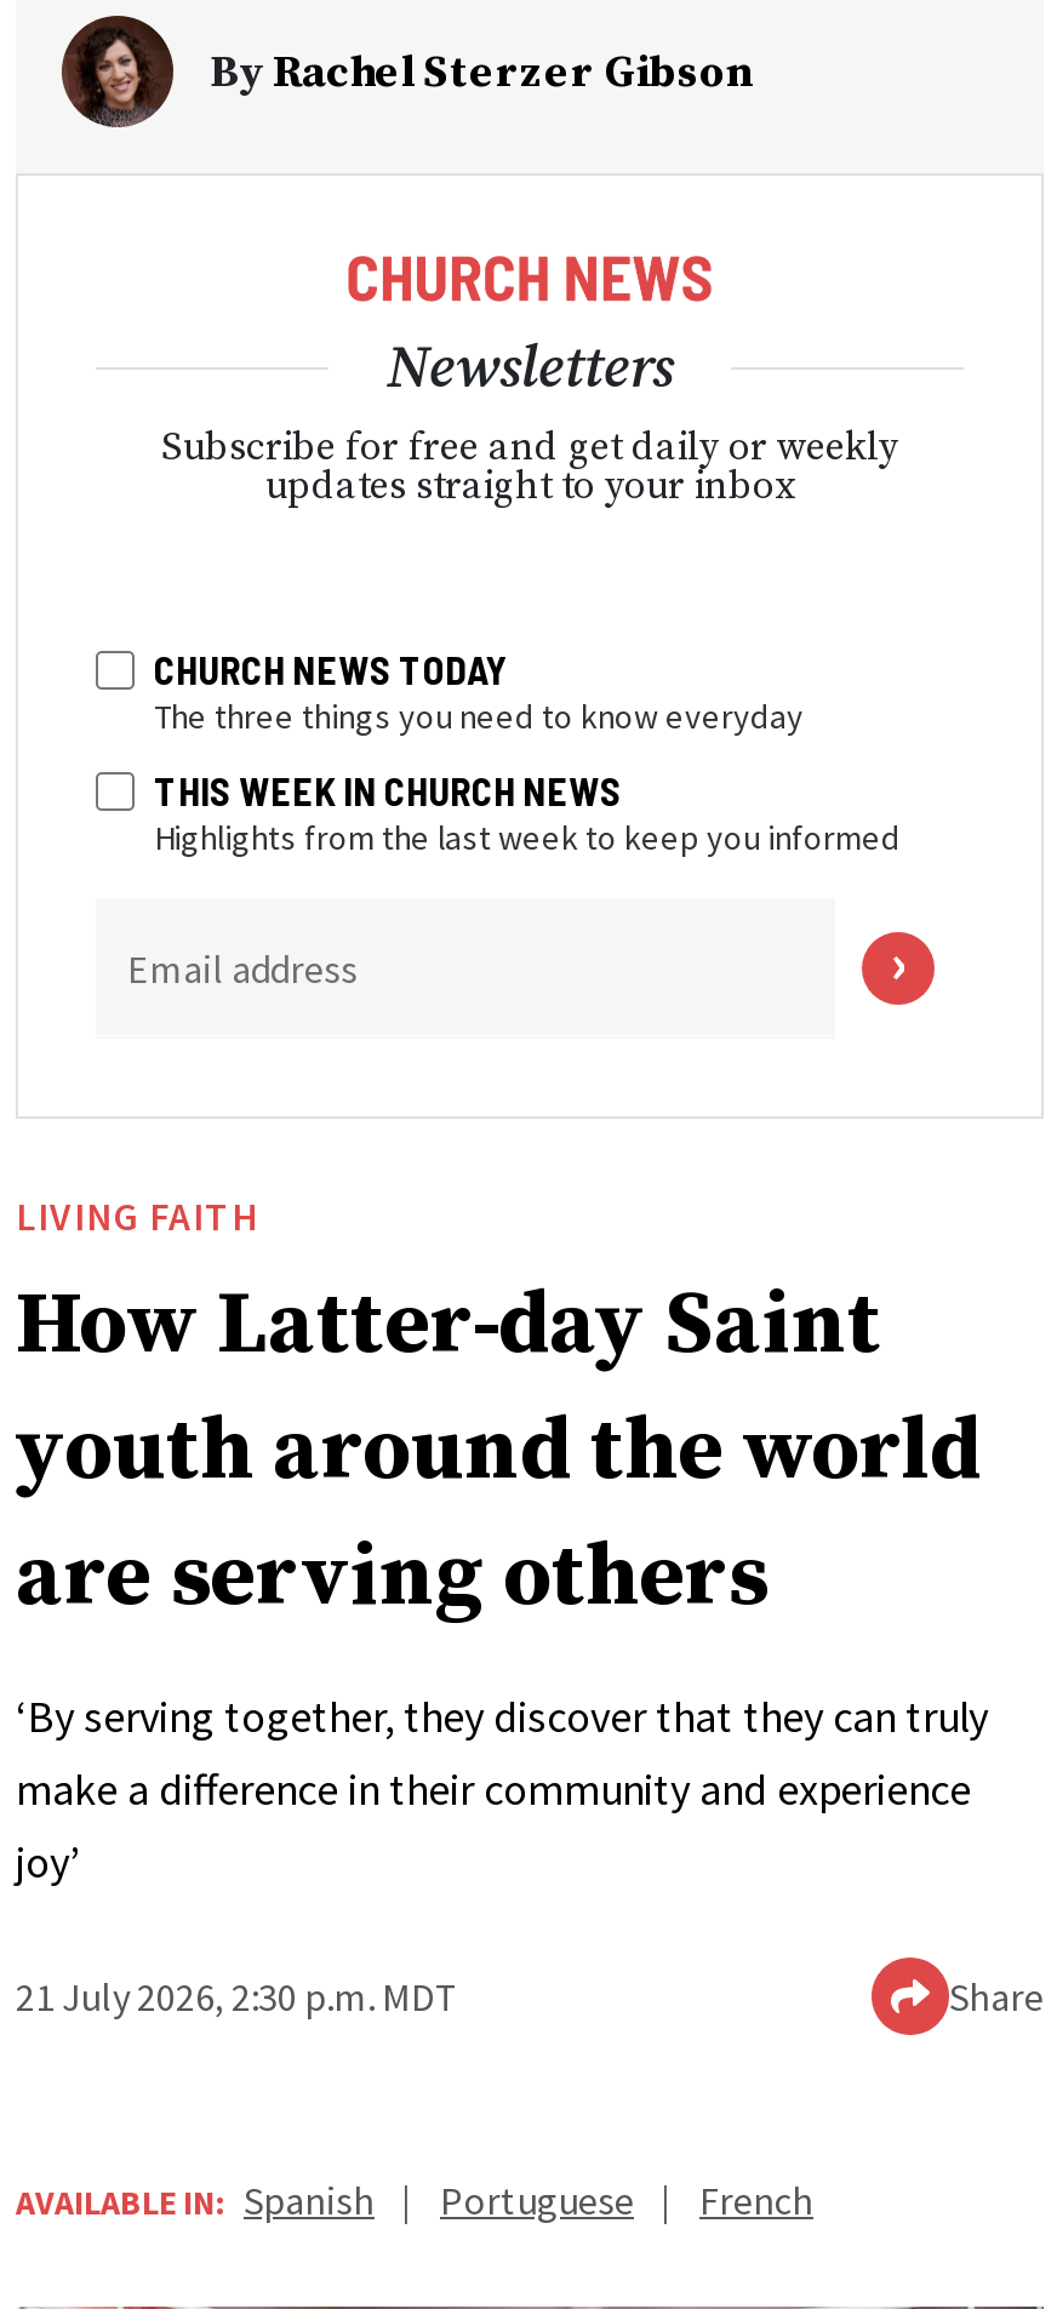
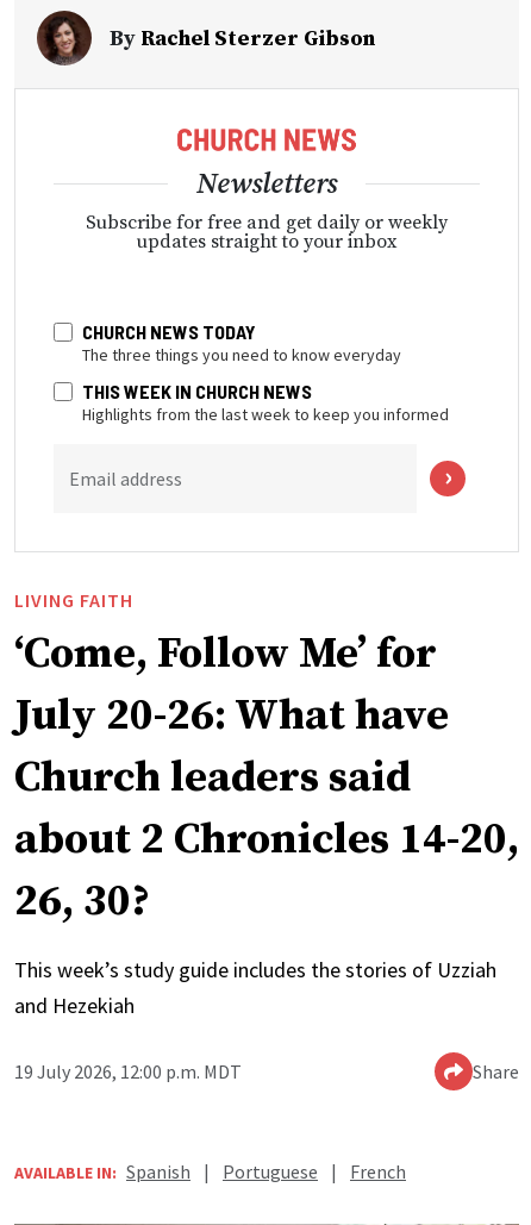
[16,1270,981,1632] How Latter-day Saint | youth around the world | are serving others -> [14,627,519,928] ‘Come, Follow Me’ for | July 20-26: What have | Church leaders said | about 2 Chronicles 14-20, | 26, 30?
[16,1687,988,1889] ‘By serving together, they discover that they can truly | make a difference in their community and experience | joy’ -> [14,955,496,1019] This week’s study guide includes the stories of Uzziah | and Hezekiah
[16,1971,459,2020] 21 July 2026, 2:30 p.m. MDT -> [14,1059,242,1083] 19 July 2026, 12:00 p.m. MDT

